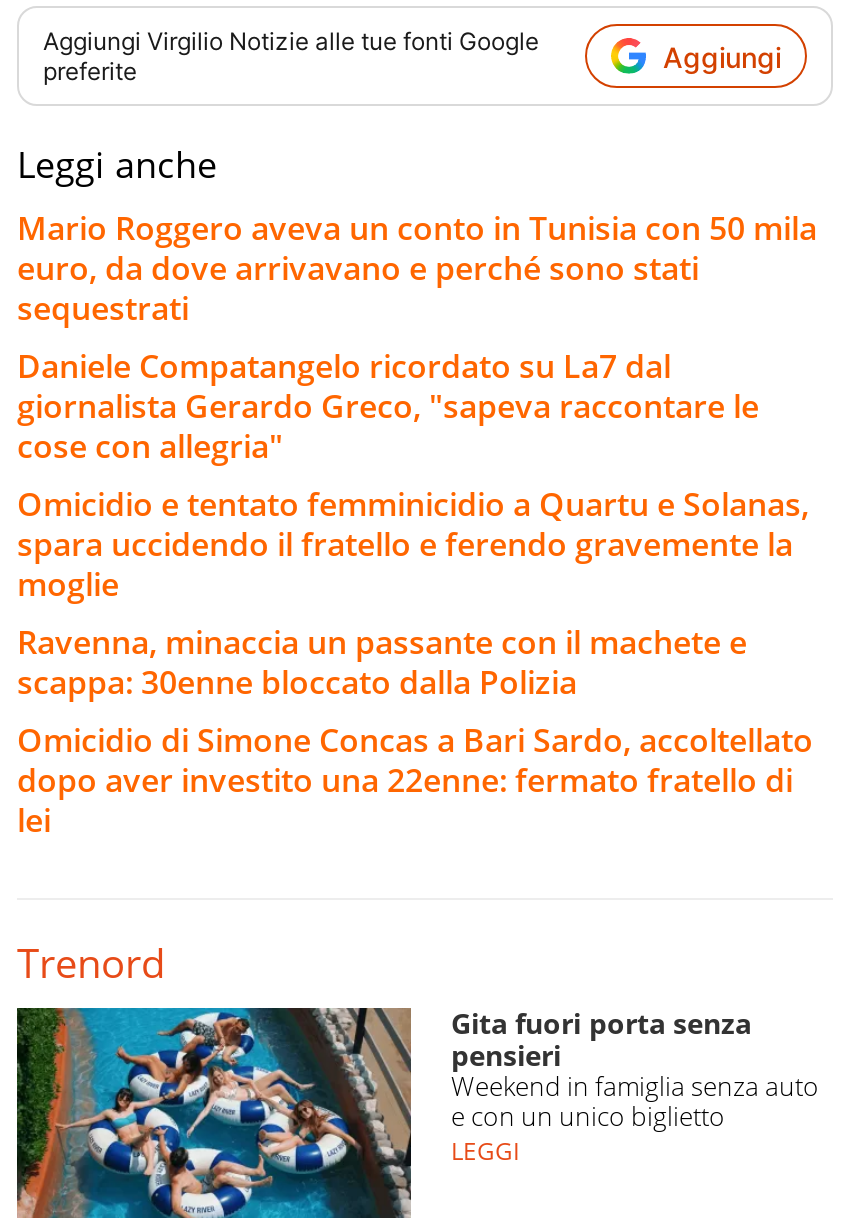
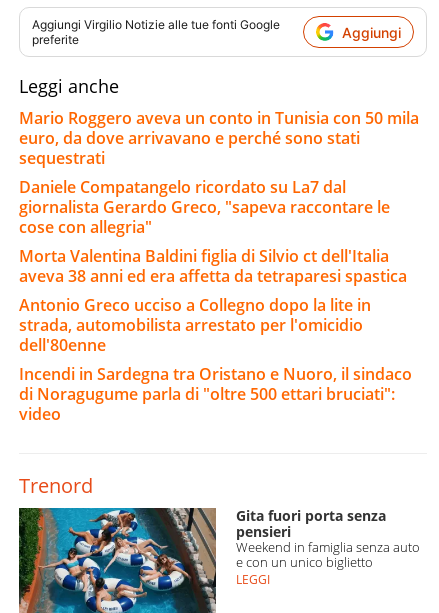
[17,483,813,843] Omicidio e tentato femminicidio a Quartu e Solanas, | spara uccidendo il fratello e ferendo gravemente la | moglie | Ravenna, minaccia un passante con il machete e | scappa: 30enne bloccato dalla Polizia | Omicidio di Simone Concas a Bari Sardo, accoltellato | dopo aver investito una 22enne: fermato fratello di | lei -> [19,245,412,425] Morta Valentina Baldini figlia di Silvio ct dell'Italia | aveva 38 anni ed era affetta da tetraparesi spastica | Antonio Greco ucciso a Collegno dopo la lite in | strada, automobilista arrestato per l'omicidio | dell'80enne | Incendi in Sardegna tra Oristano e Nuoro, il sindaco | di Noragugume parla di "oltre 500 ettari bruciati": | video

